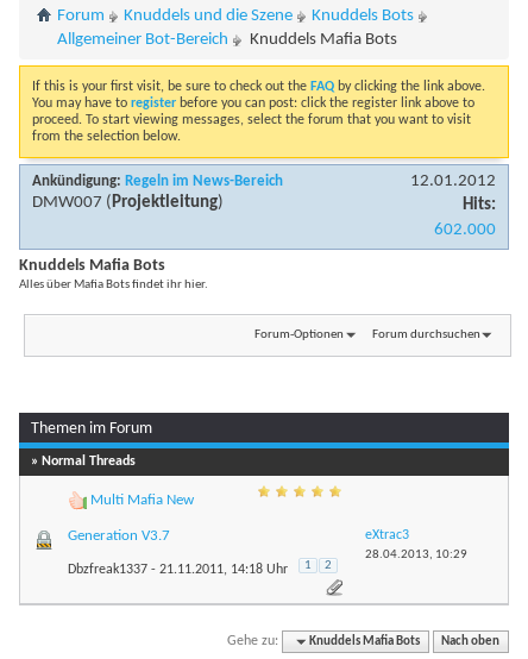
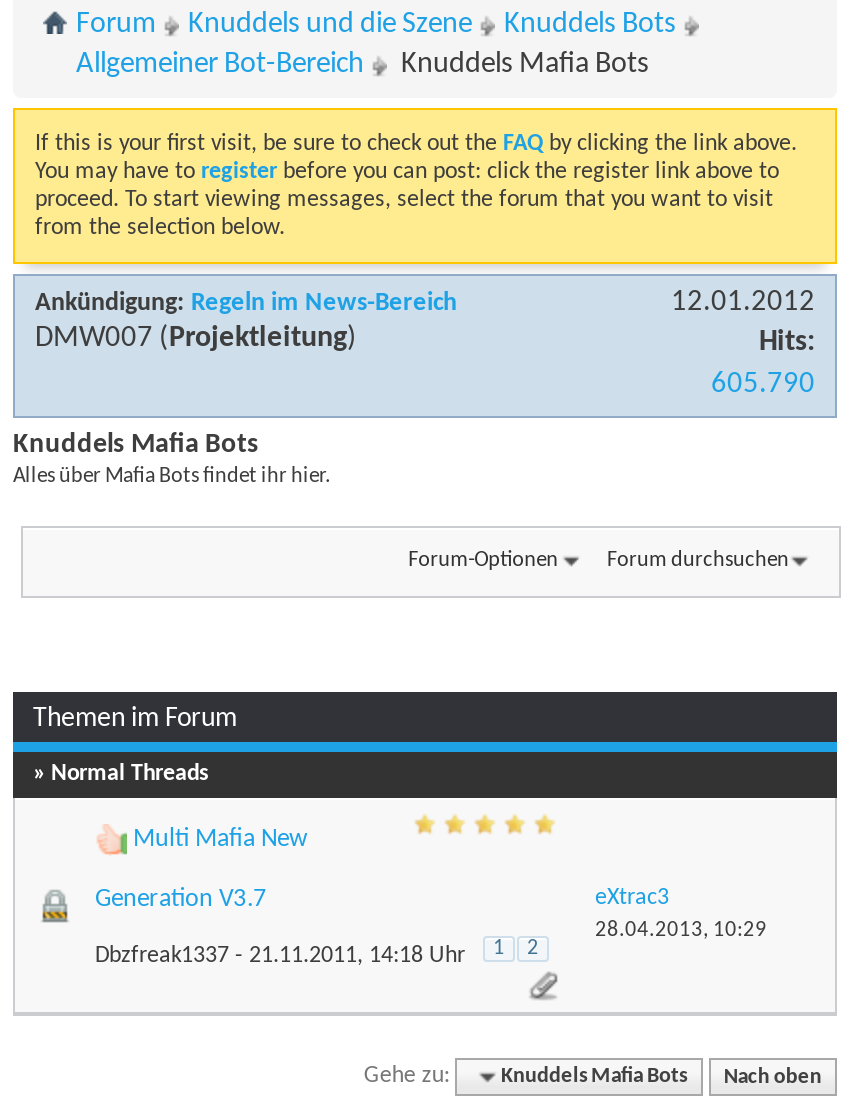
[434,221,496,239] 602.000 -> [711,370,815,400] 605.790

